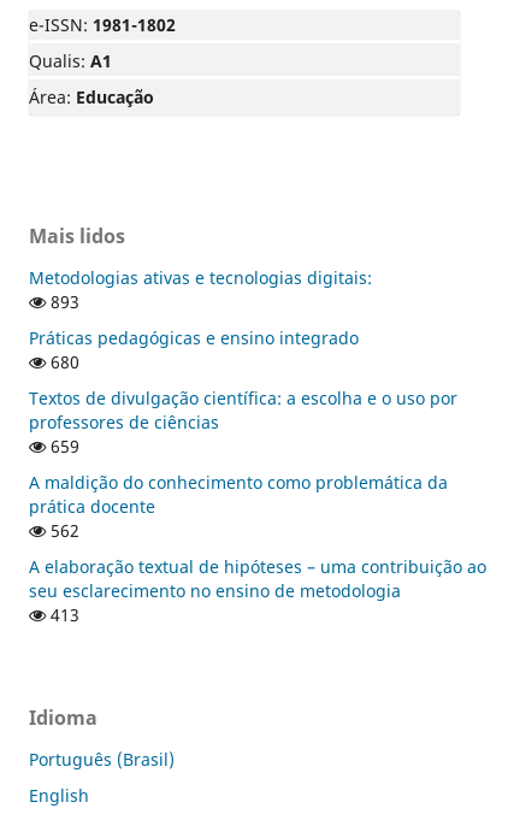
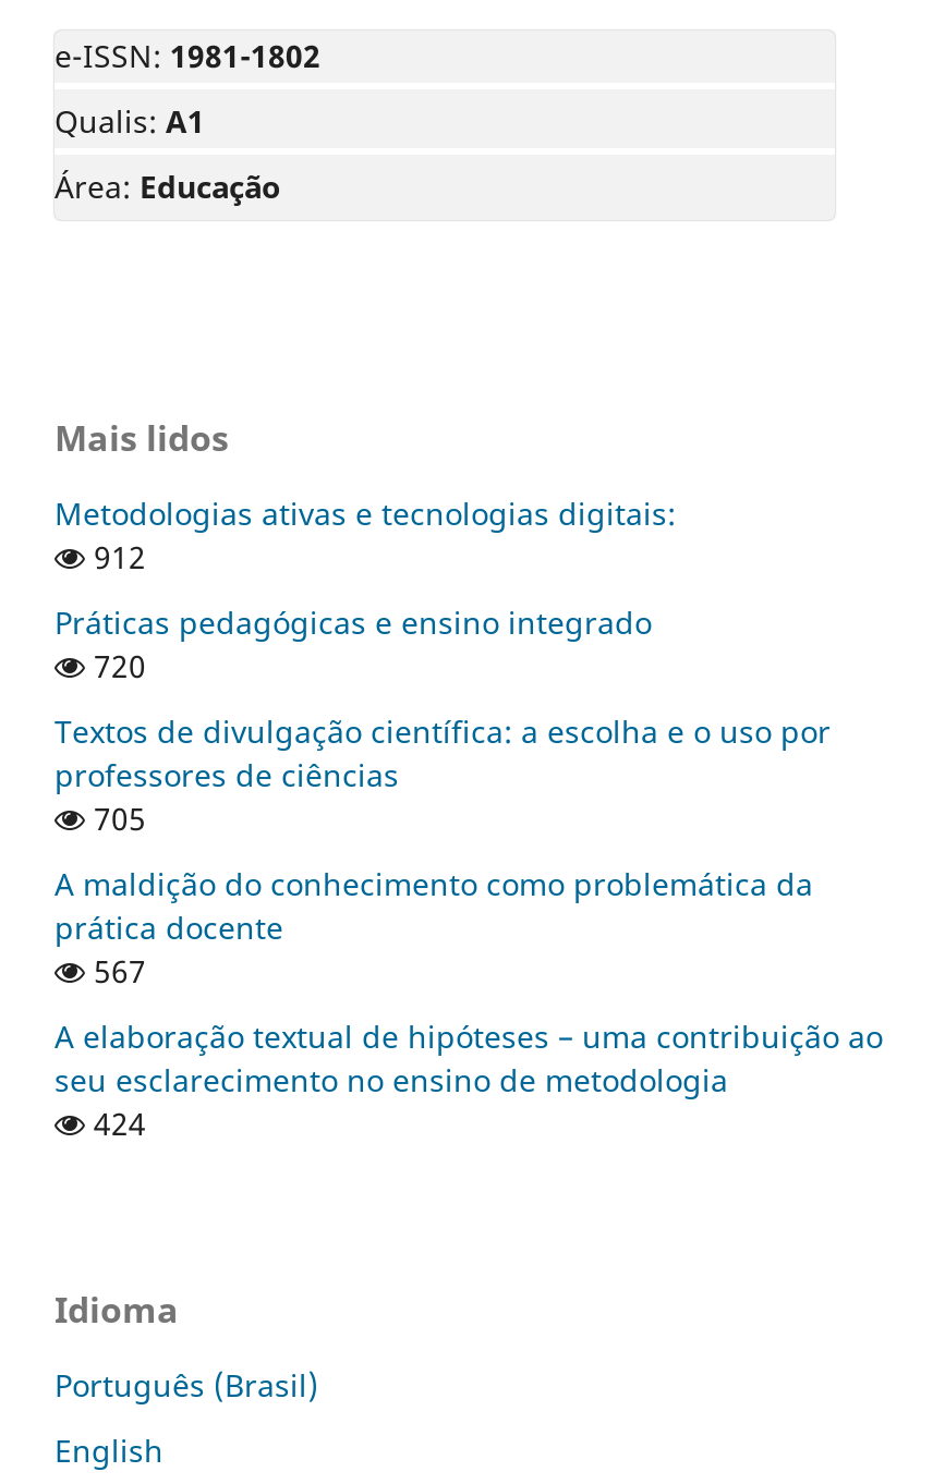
[46,290,79,313] 893 -> [85,535,146,577] 912
[46,350,79,373] 680 -> [85,644,146,686] 720
[46,434,79,457] 659 -> [85,797,146,838] 705
[46,519,79,541] 562 -> [85,949,146,991] 567
[46,603,79,626] 413 -> [85,1102,146,1143] 424

